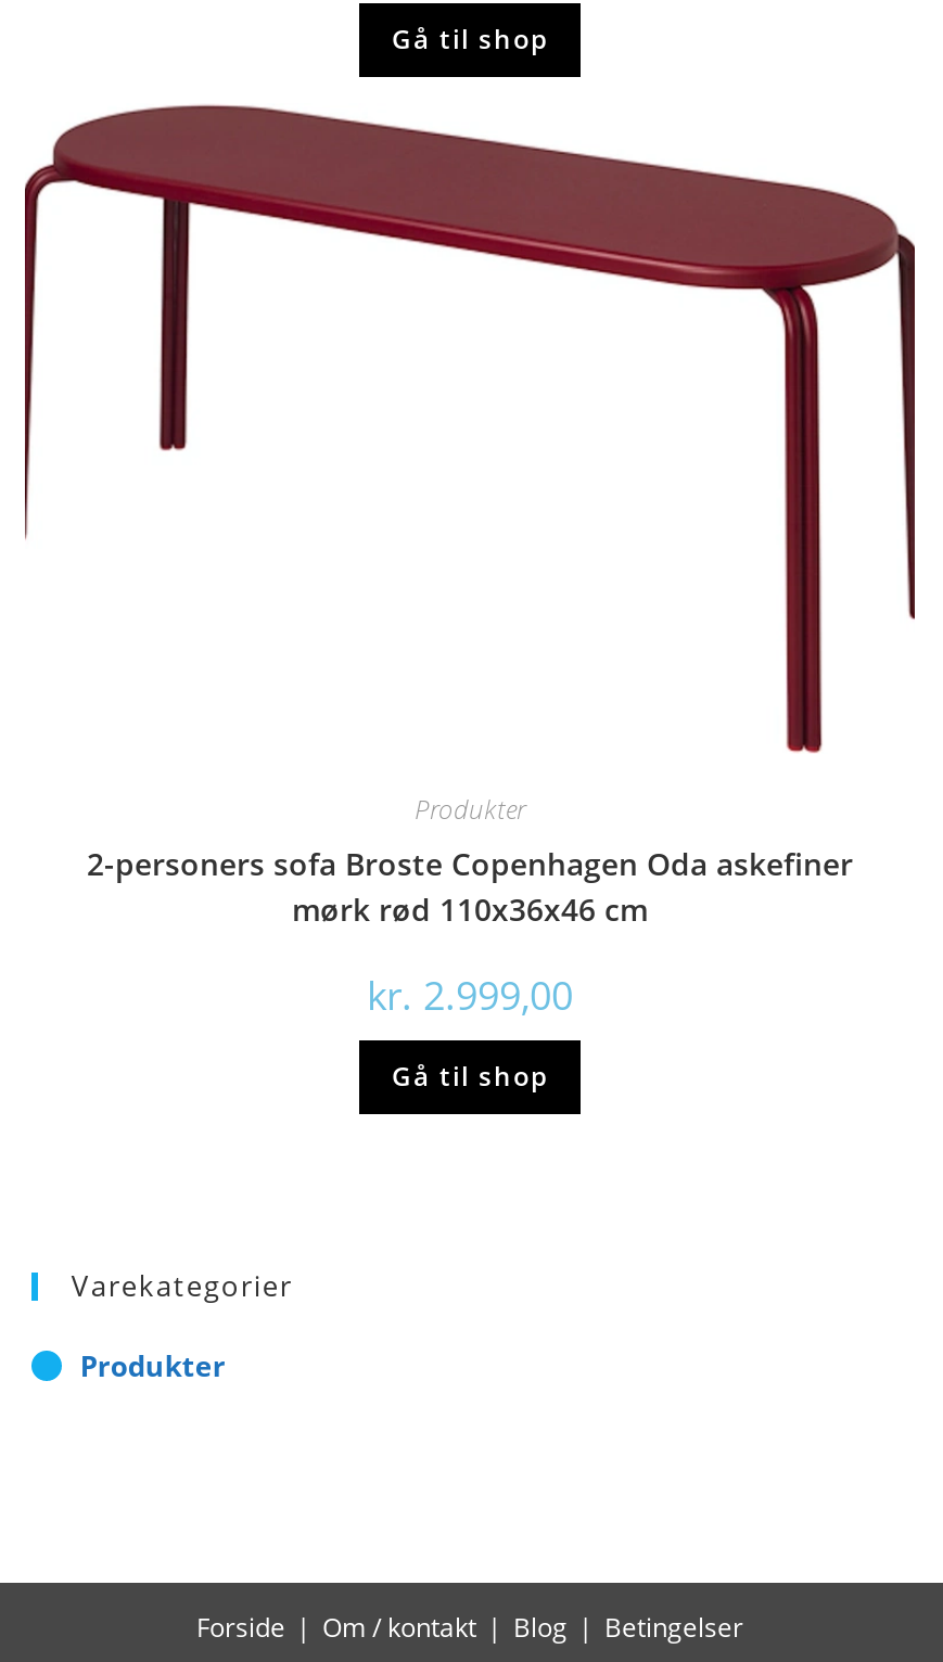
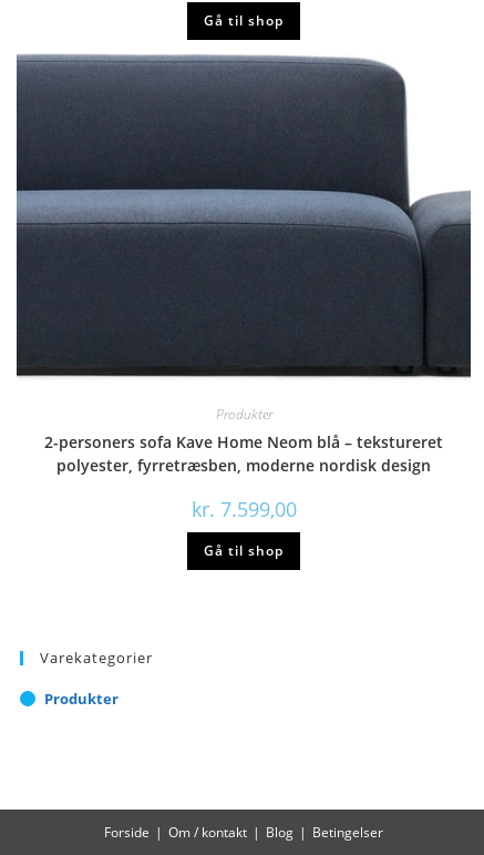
[23,105,917,754] [image] -> [16,53,472,385] [image]
[87,844,853,931] 2-personers sofa Broste Copenhagen Oda askefiner | mørk rød 110x36x46 cm -> [44,432,443,476] 2-personers sofa Kave Home Neom blå – tekstureret | polyester, fyrretræsben, moderne nordisk design
[367,970,573,1022] kr. 2.999,00 -> [191,496,296,523] kr. 7.599,00

